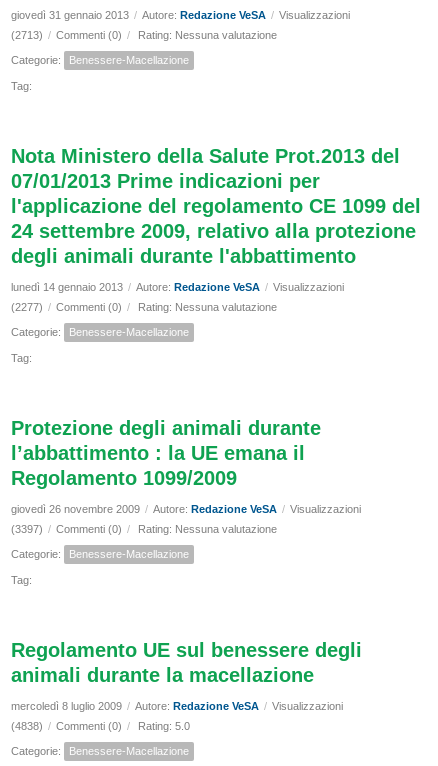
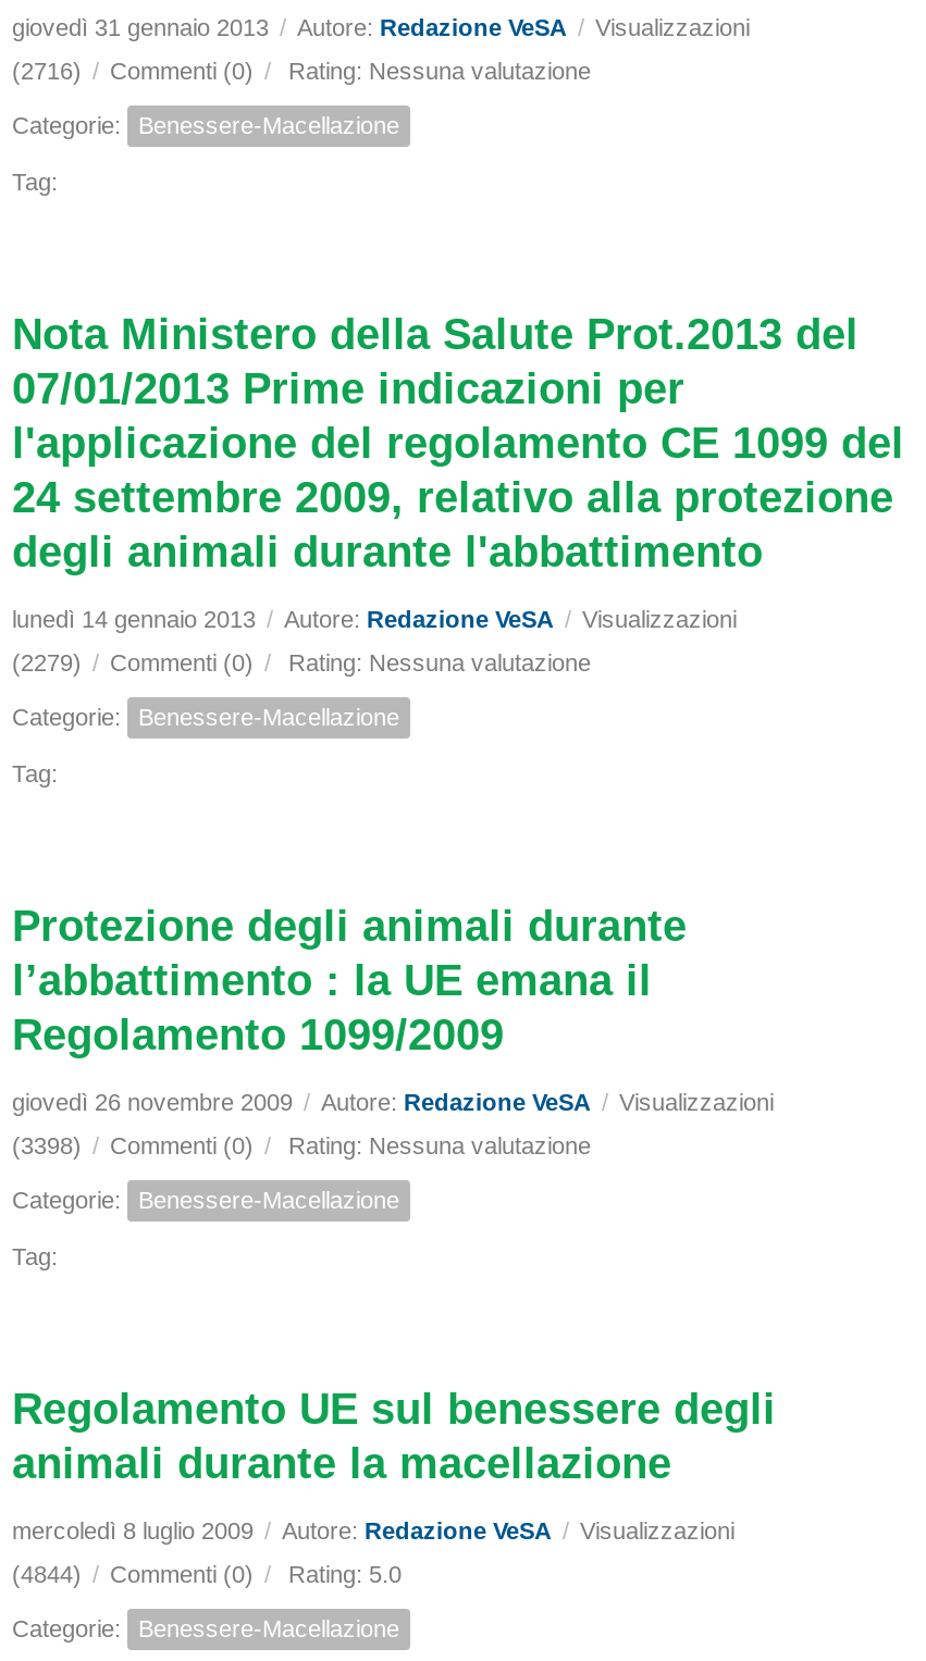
[11,29,280,41] (2713) / Commenti (0) / Rating: Nessuna valutazione -> [12,58,597,84] (2716) / Commenti (0) / Rating: Nessuna valutazione
[11,301,280,313] (2277) / Commenti (0) / Rating: Nessuna valutazione -> [12,649,597,675] (2279) / Commenti (0) / Rating: Nessuna valutazione
[11,523,280,535] (3397) / Commenti (0) / Rating: Nessuna valutazione -> [12,1132,597,1158] (3398) / Commenti (0) / Rating: Nessuna valutazione
[11,720,193,732] (4838) / Commenti (0) / Rating: 5.0 -> [12,1561,408,1587] (4844) / Commenti (0) / Rating: 5.0

